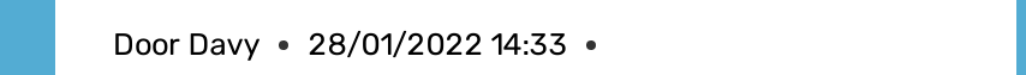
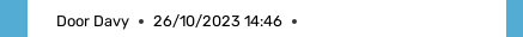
[113,26,568,62] Door Davy 28/01/2022 14:33 -> [56,12,283,30] Door Davy 26/10/2023 14:46

